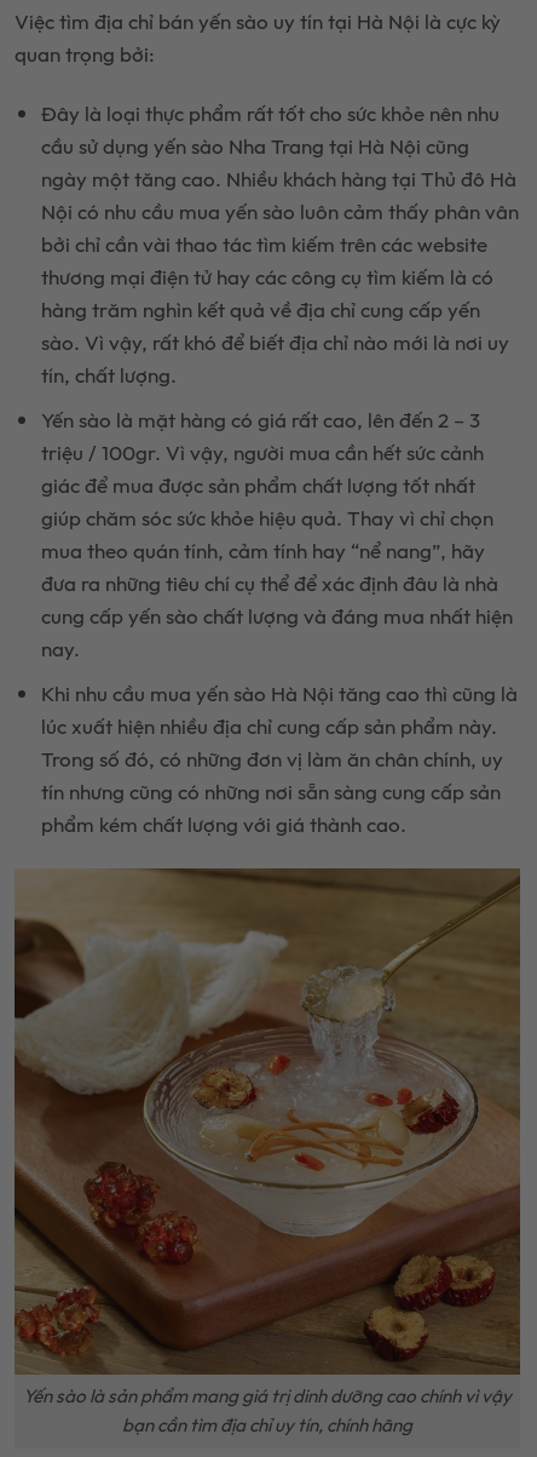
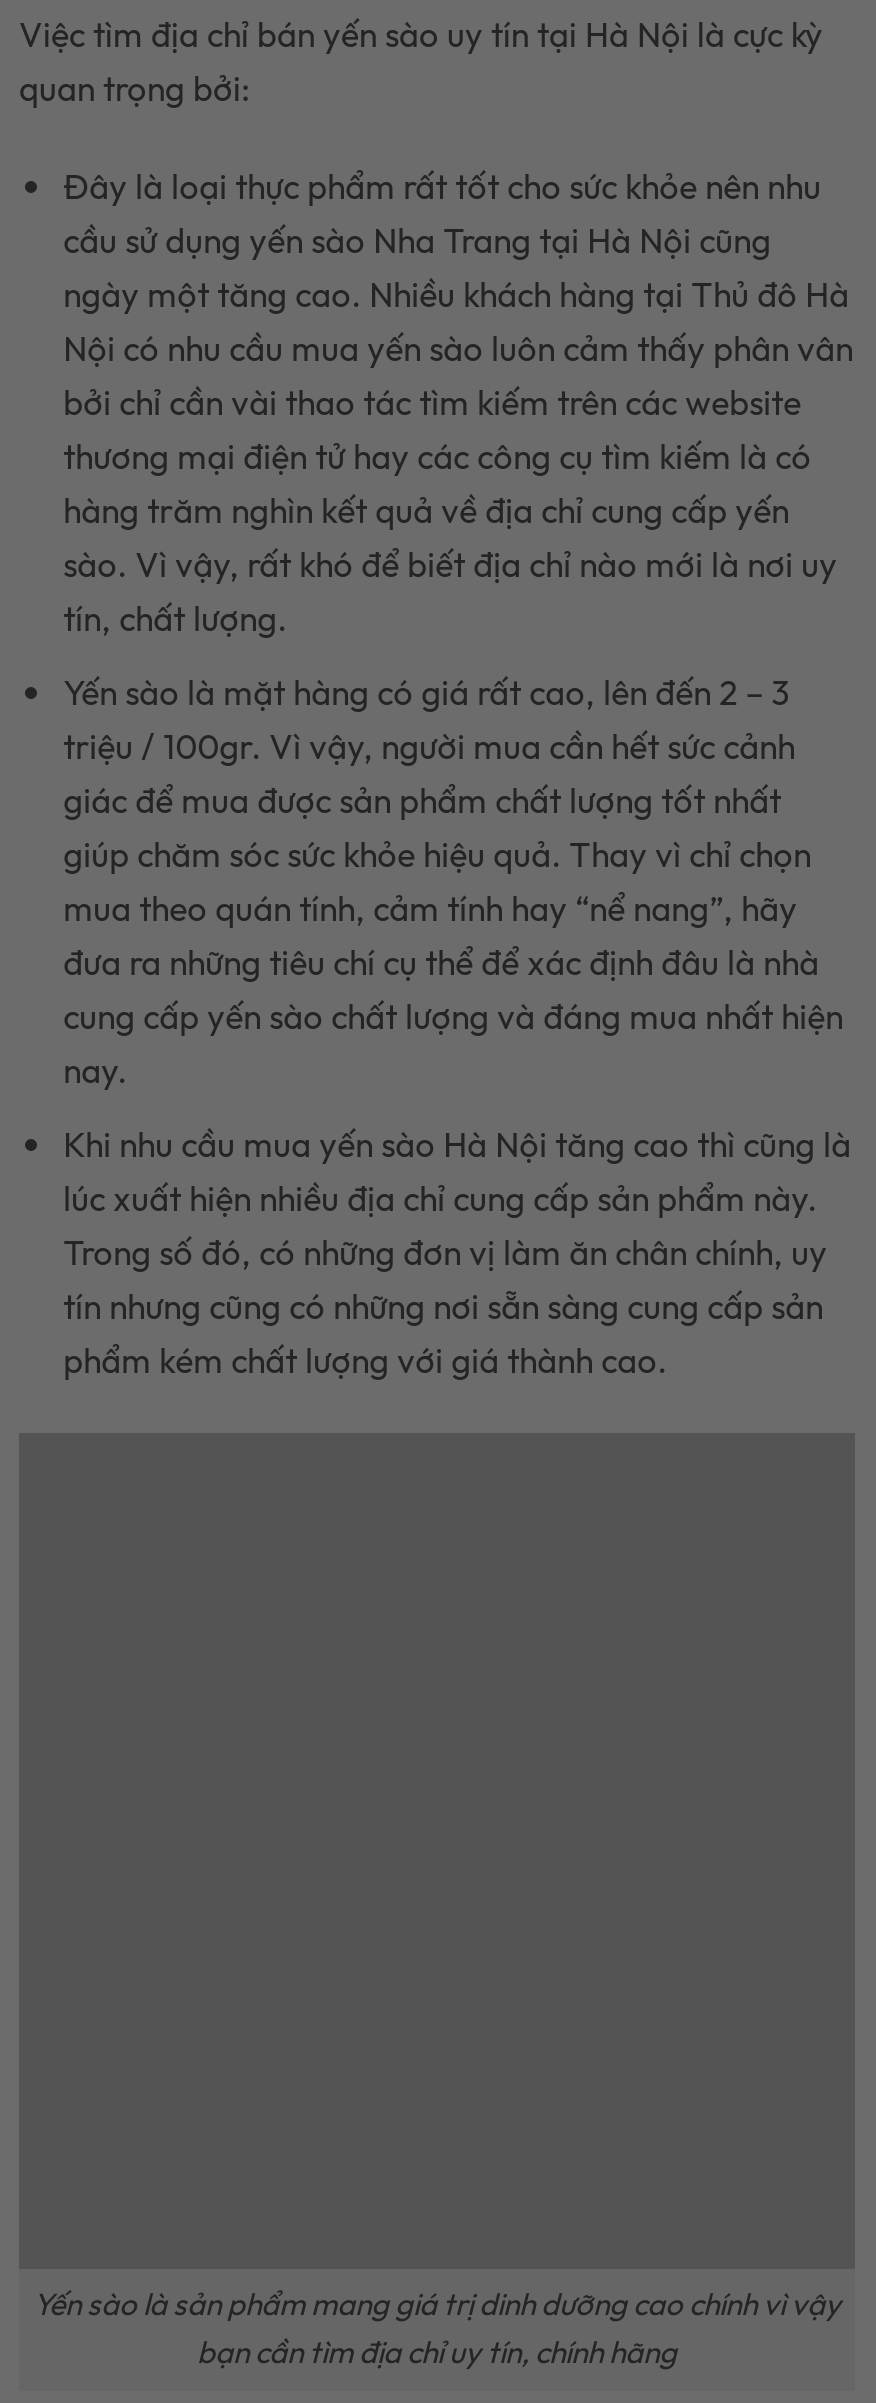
[13,868,521,1375] [image] -> none

